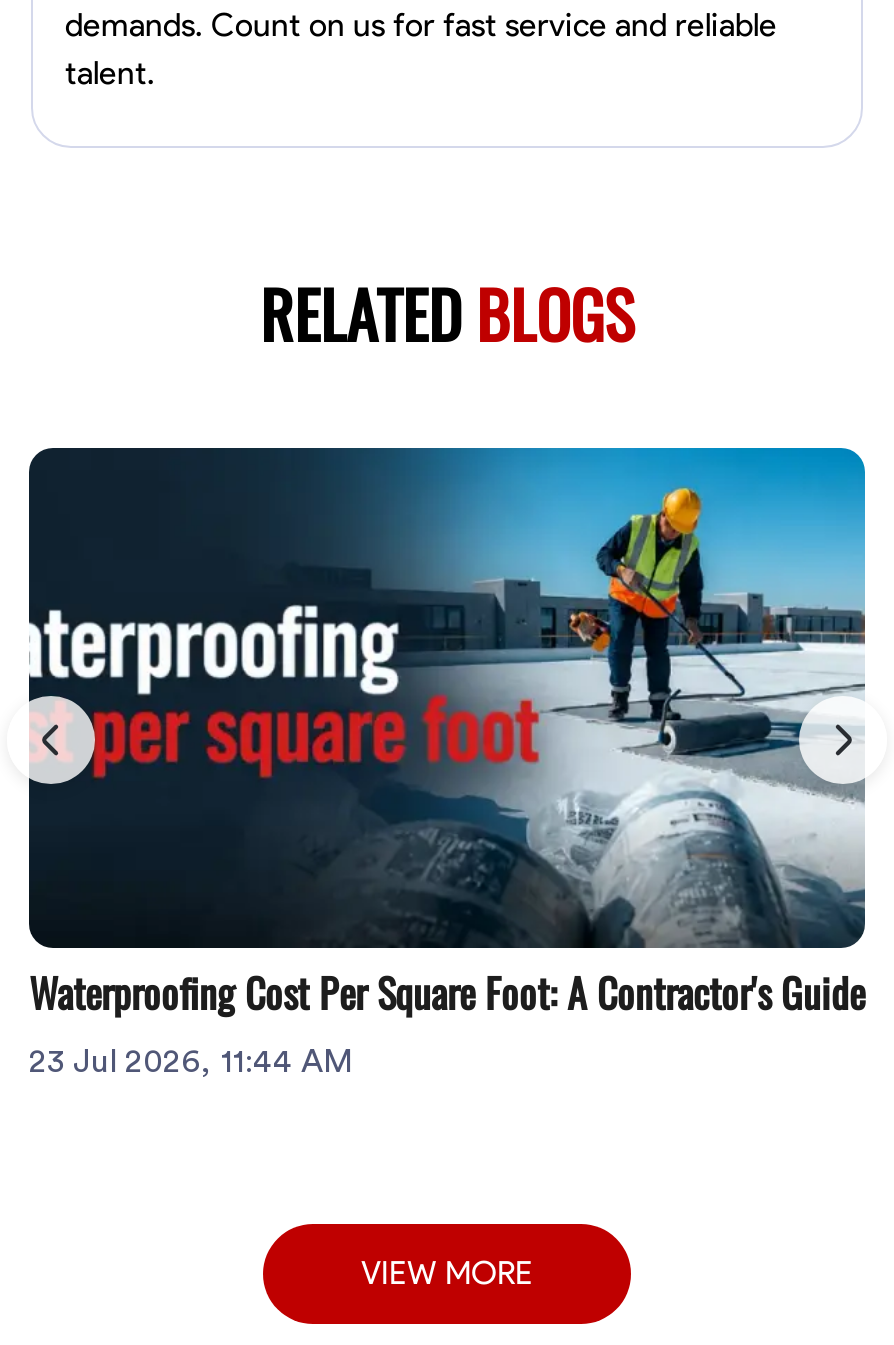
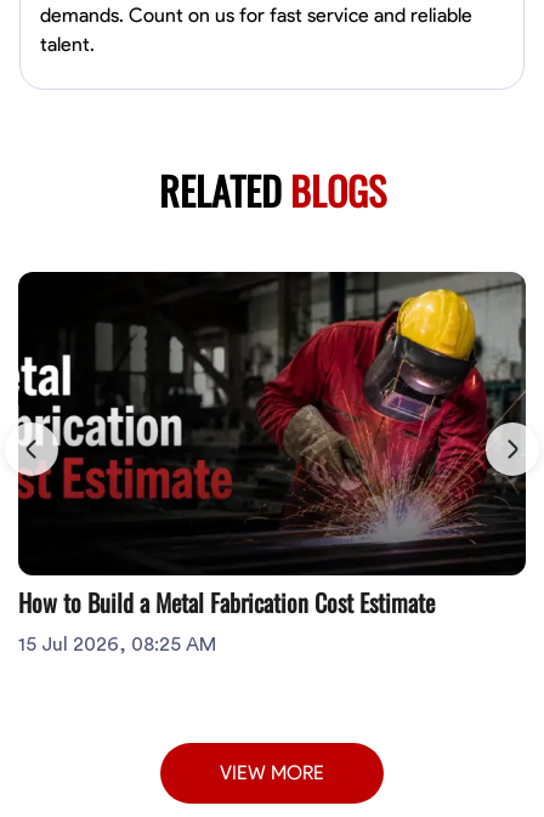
[27,446,867,1078] [image] | Waterproofing Cost Per Square Foot: A Contractor's Guide | 23 Jul 2026, 11:44 AM -> [17,271,527,654] [image] | How to Build a Metal Fabrication Cost Estimate | 15 Jul 2026, 08:25 AM

